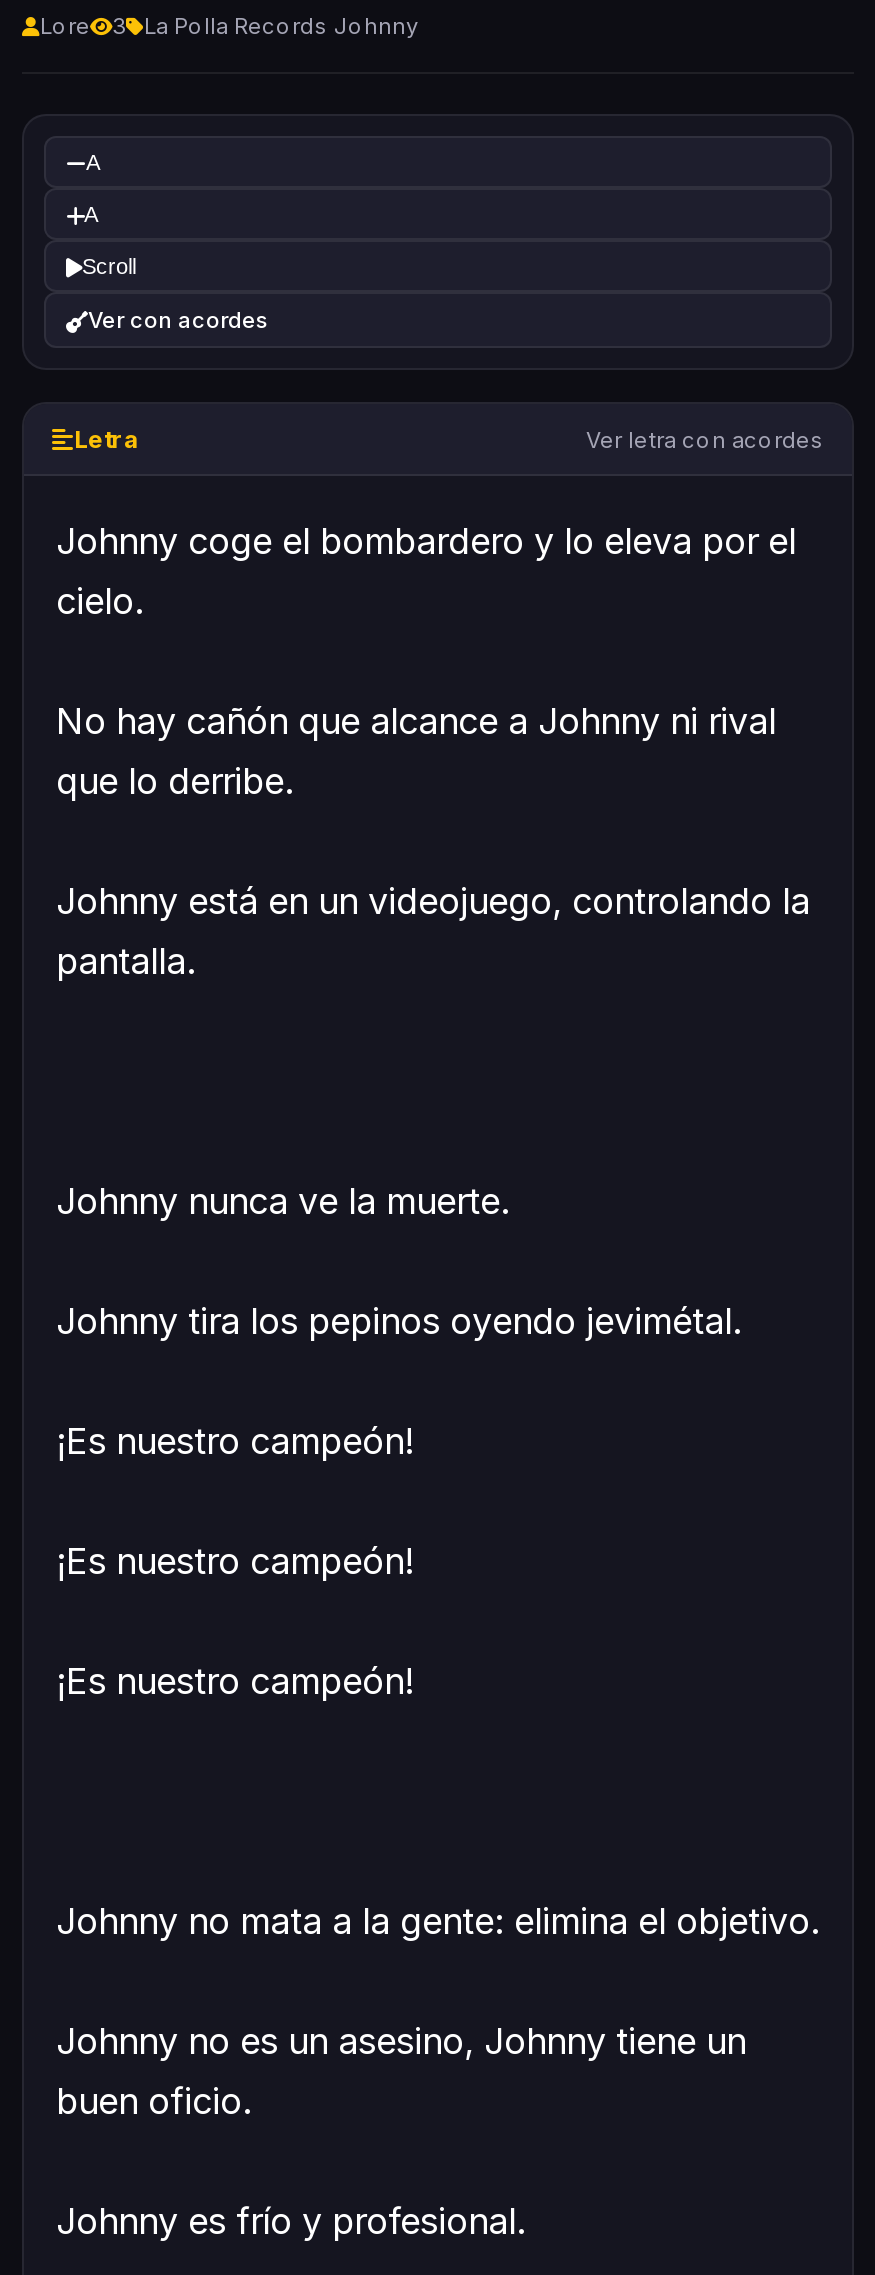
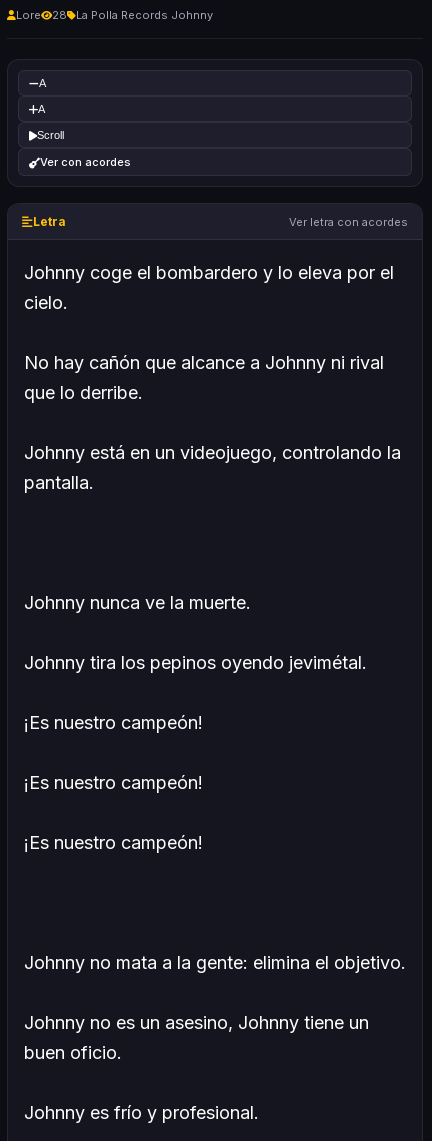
[40,12,418,40] Lore 3 La Polla Records Johnny -> [16,8,213,22] Lore 28 La Polla Records Johnny

